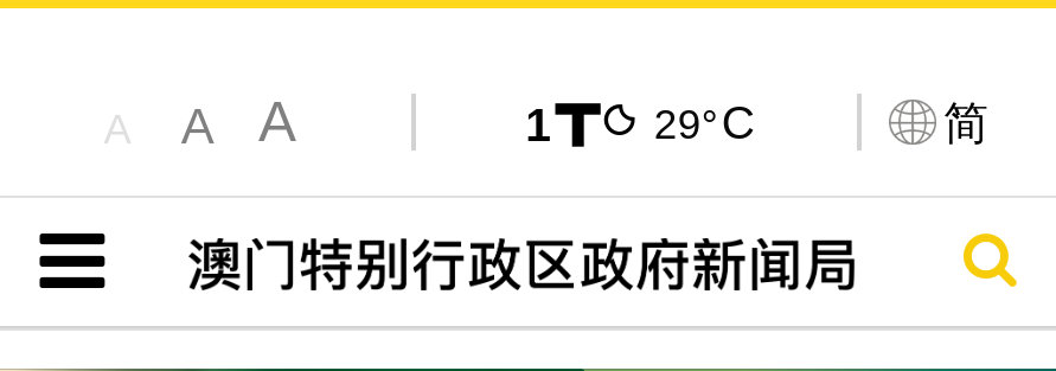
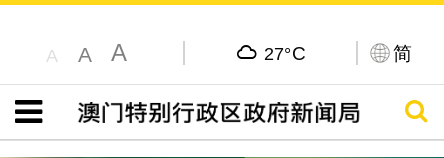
[525,95,755,151] 1 | 29° C -> [264,42,306,64] 27° C

